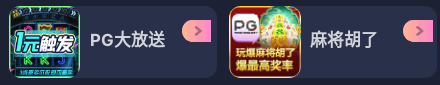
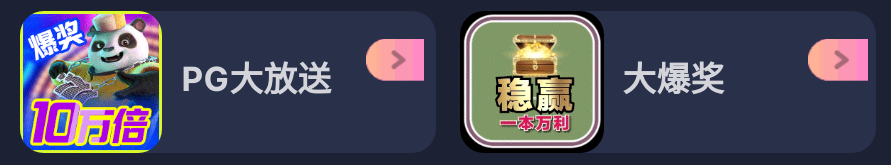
[9,6,80,78] [image] -> [20,10,162,154] [image]
[228,5,378,79] [image] | 麻将胡了 -> [460,10,724,154] [image] | 大爆奖

